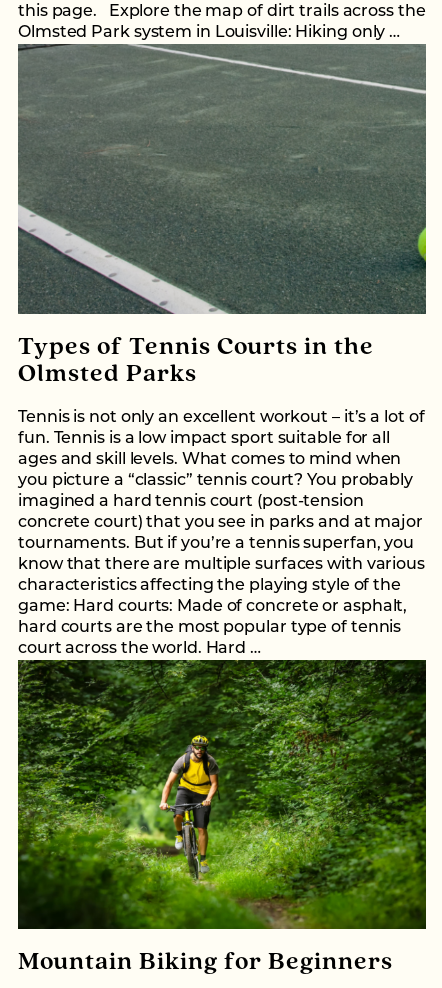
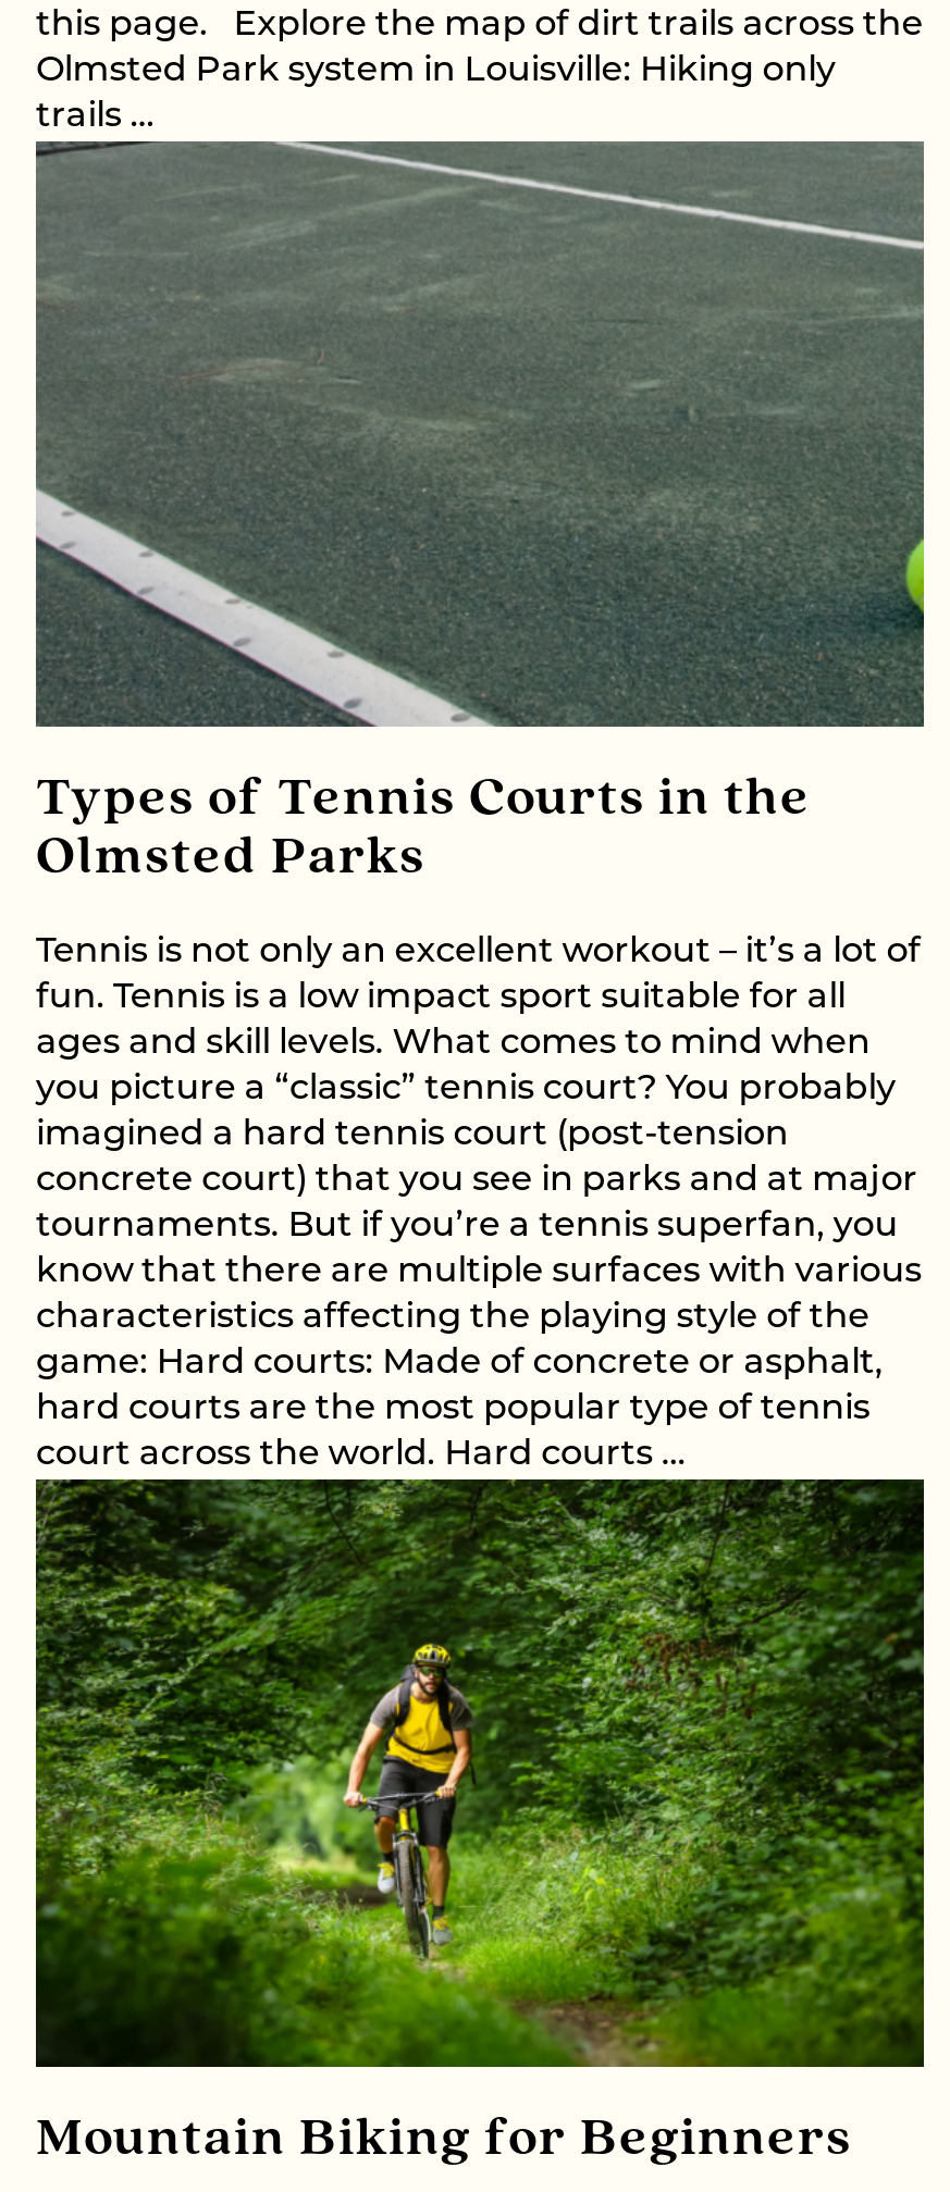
[18,25,400,41] Olmsted Park system in Louisville: Hiking only … -> [36,54,836,134] Olmsted Park system in Louisville: Hiking only | trails …
[18,640,261,656] court across the world. Hard … -> [36,1439,685,1474] court across the world. Hard courts …

